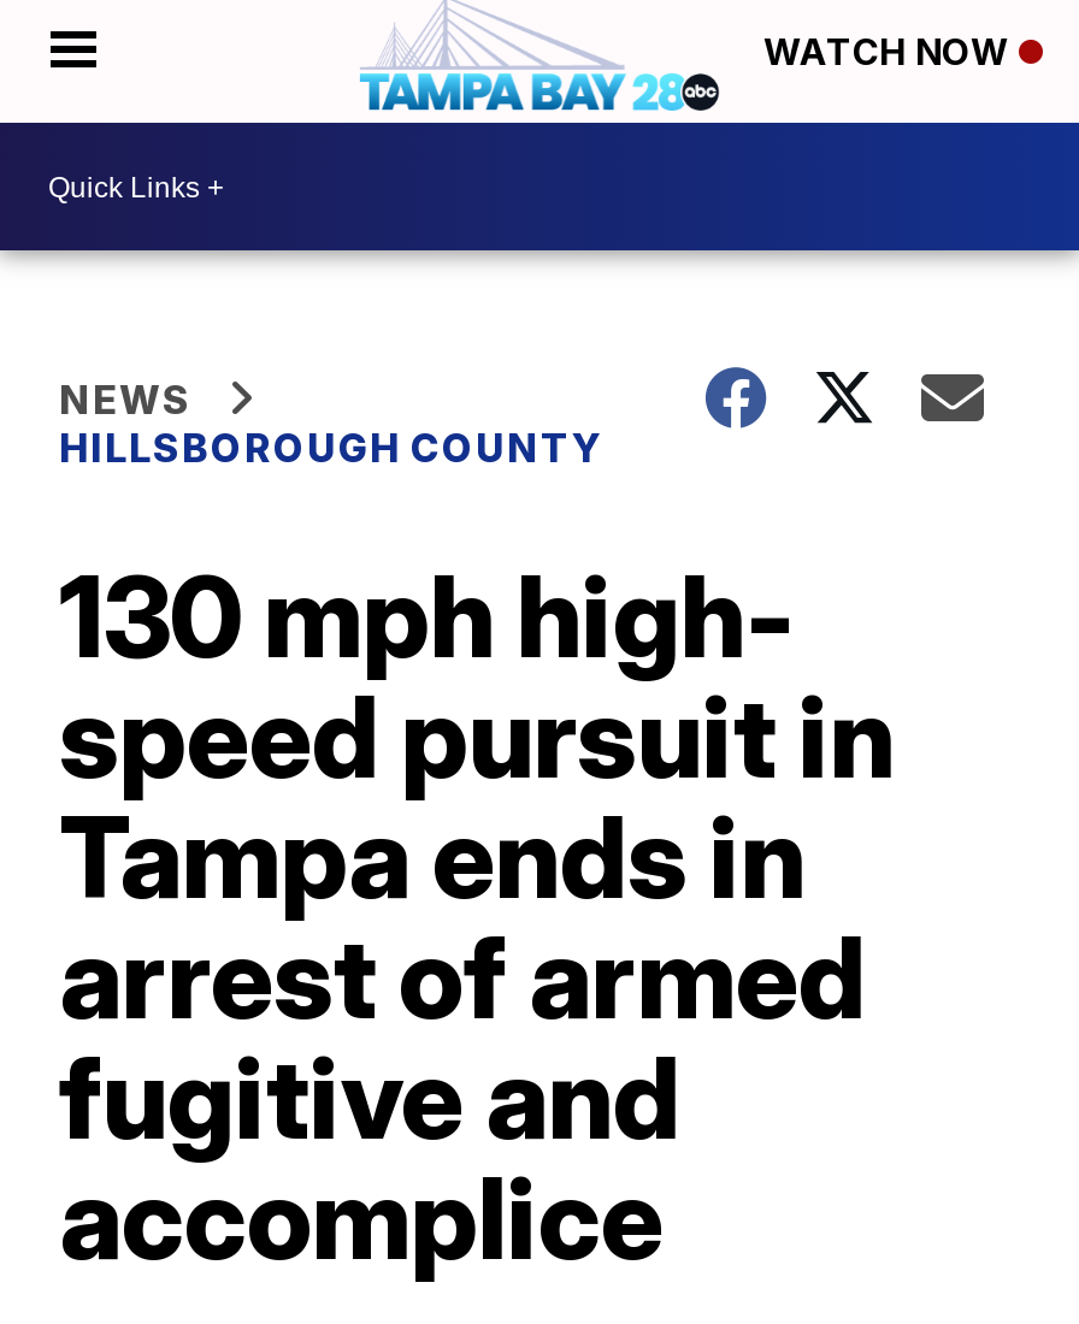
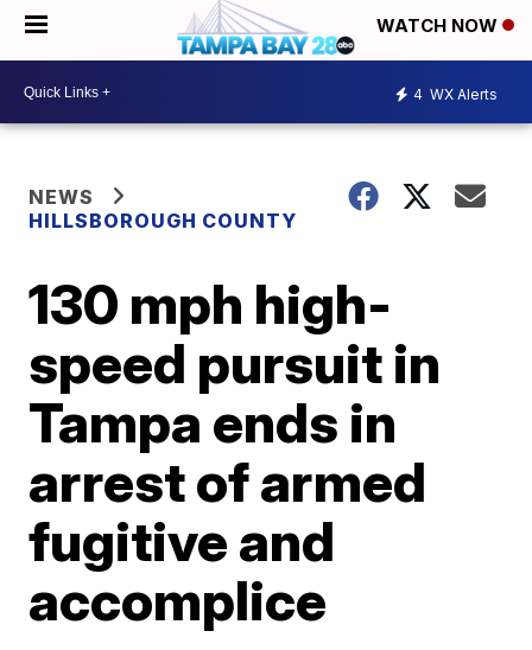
none -> [413,85,498,103] 4 WX Alerts

